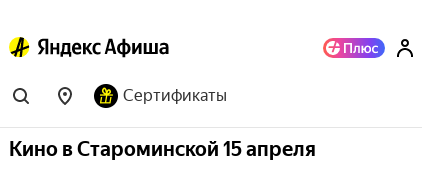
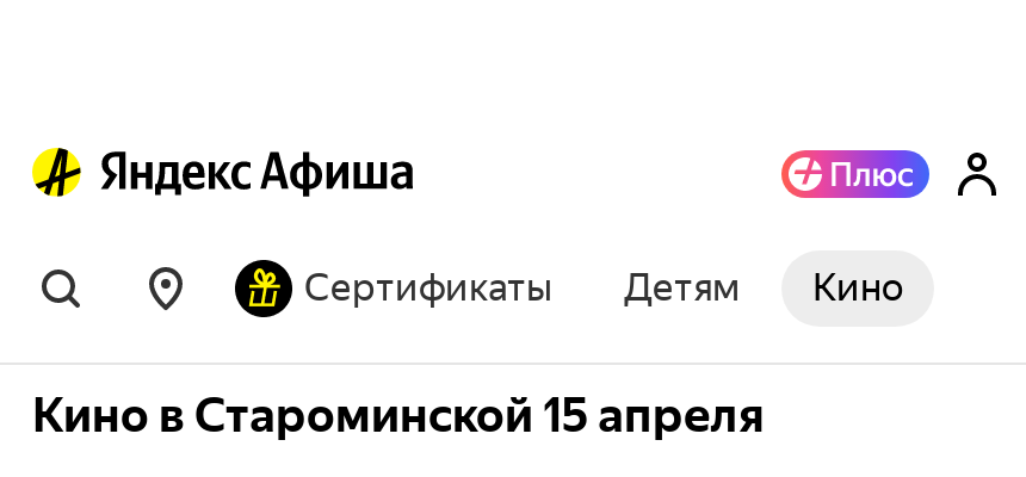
none -> [624,265,903,310] Детям | Кино

